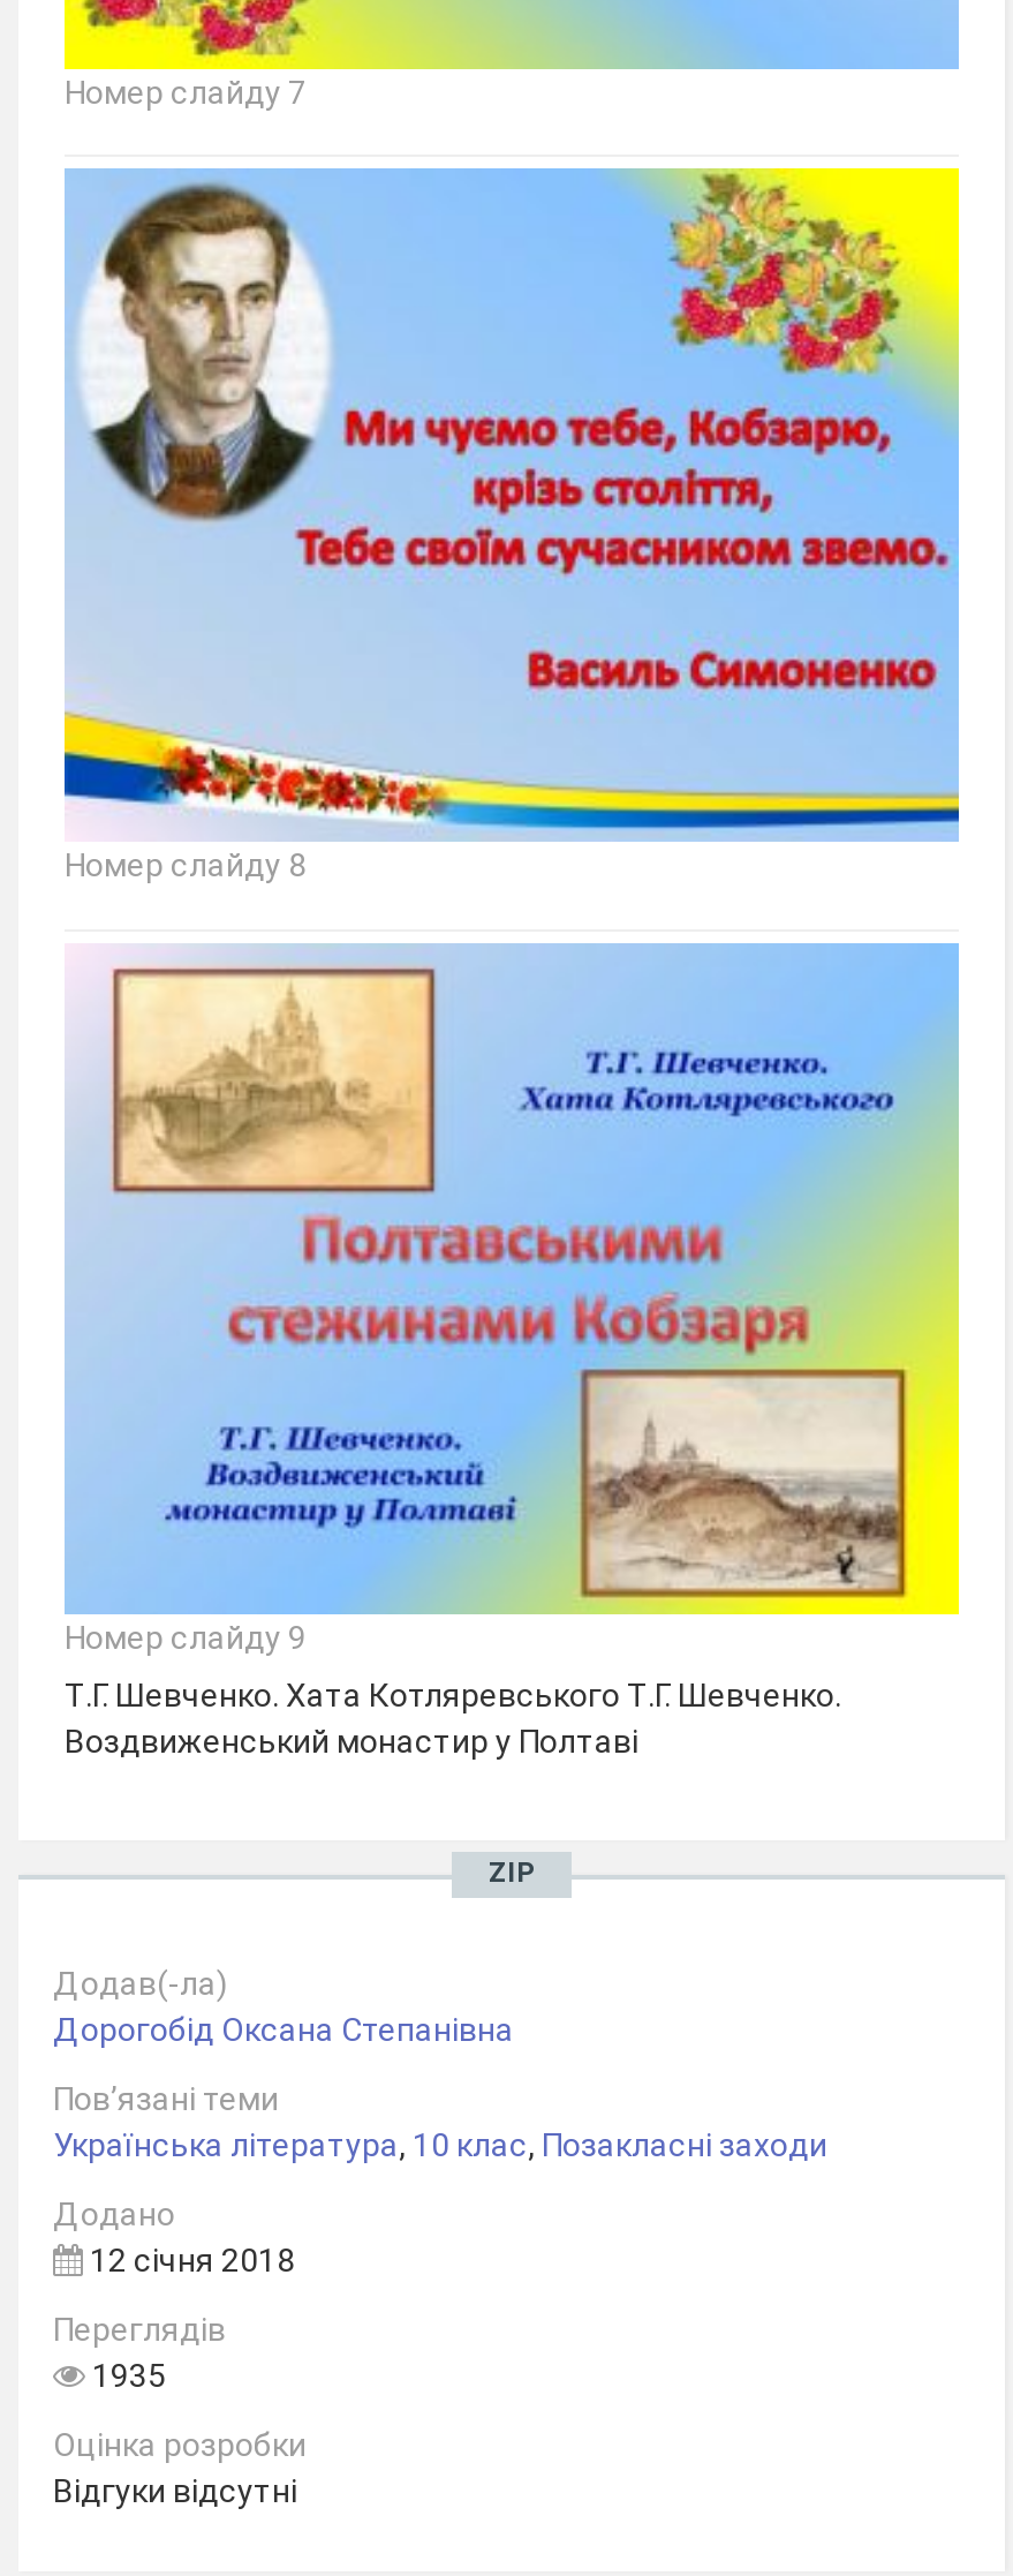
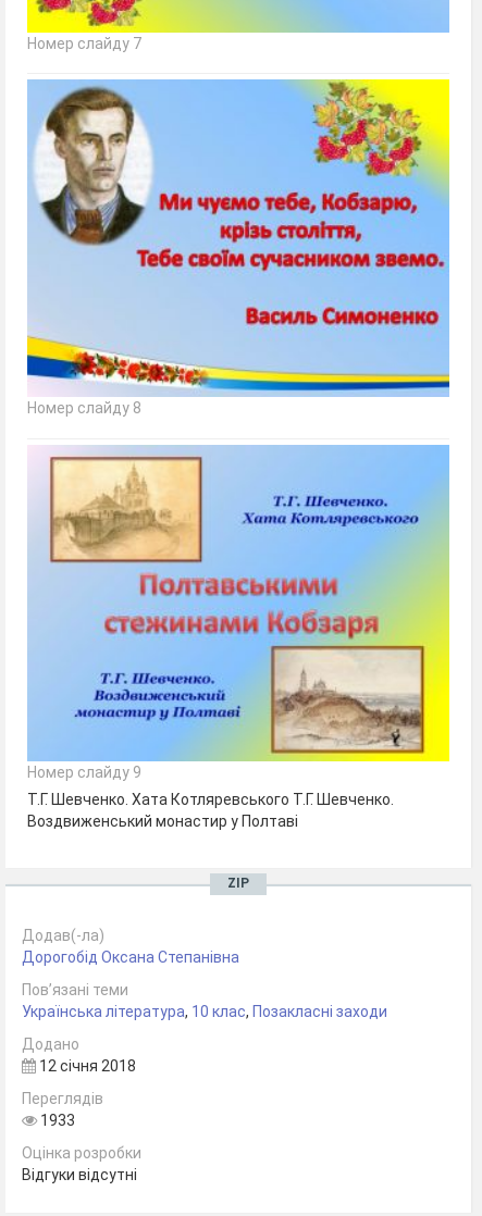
[85,2356,166,2393] 1935 -> [37,1111,75,1129] 1933

